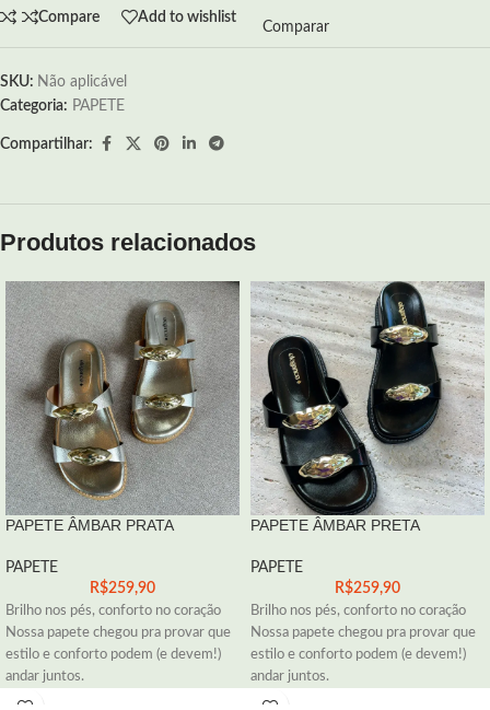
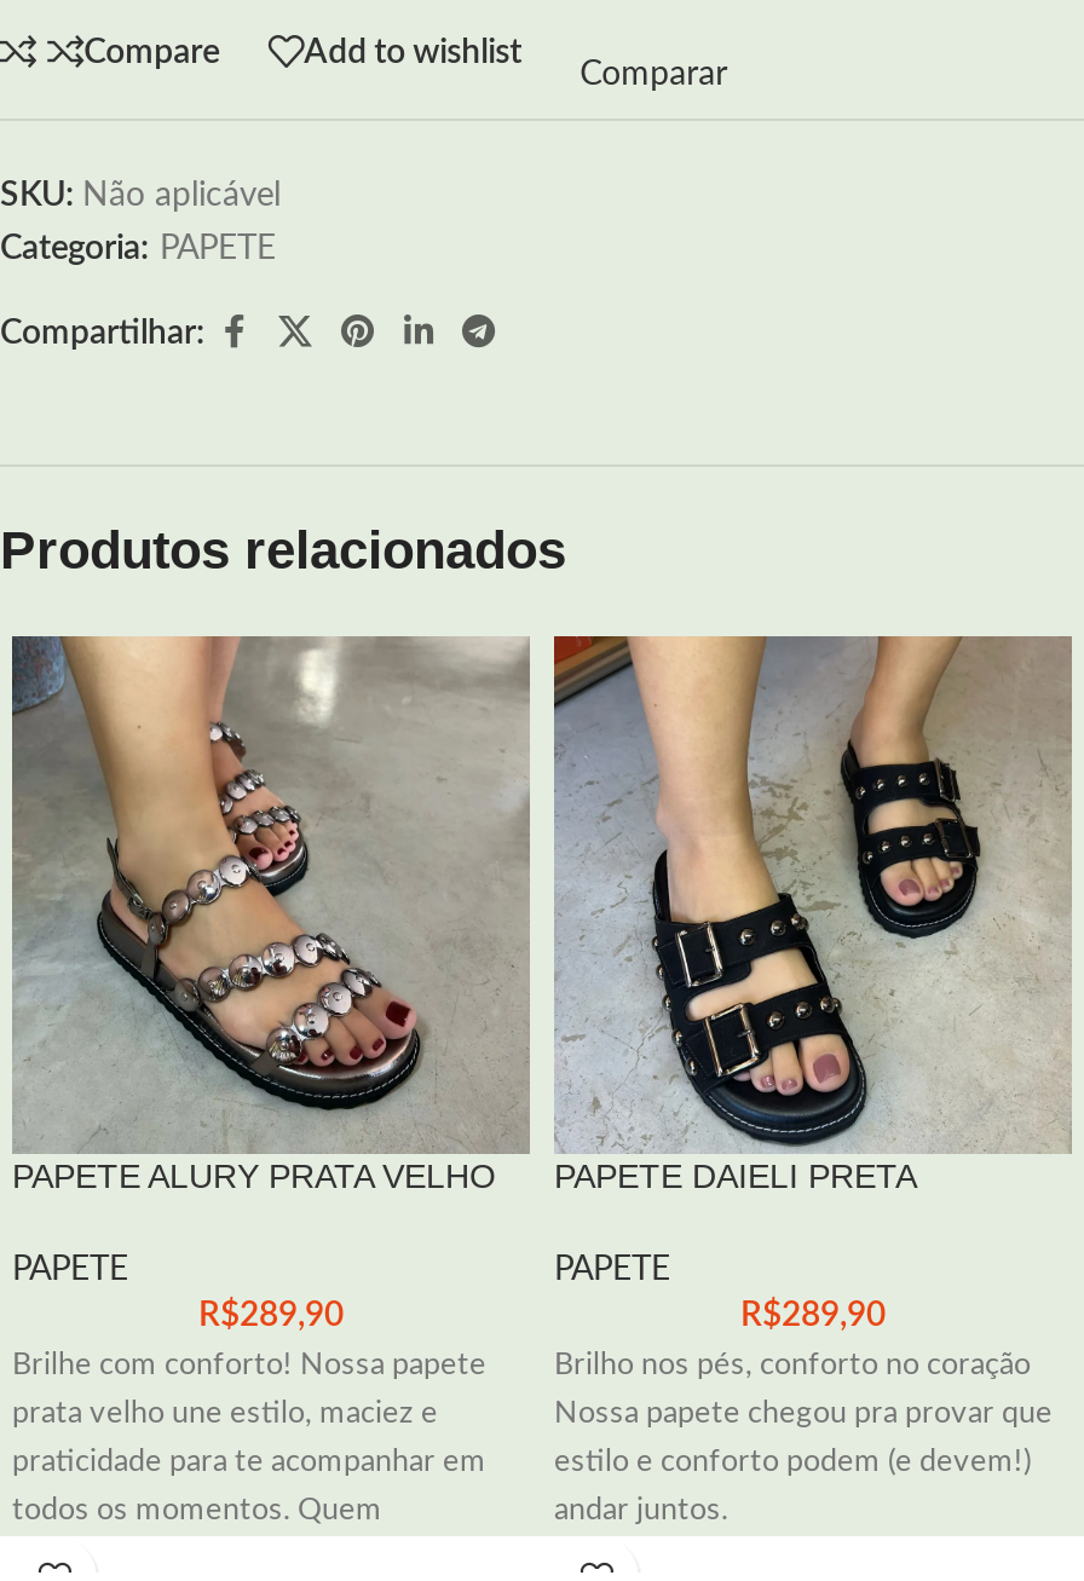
[5,280,240,534] [image] | PAPETE ÂMBAR PRATA -> [12,636,527,1196] [image] | PAPETE ALURY PRATA VELHO
[250,281,485,534] [image] | PAPETE ÂMBAR PRETA -> [552,634,1074,1196] [image] | PAPETE DAIELI PRETA
[90,581,155,596] R$259,90 -> [198,1300,344,1334] R$289,90
[335,581,400,596] R$259,90 -> [740,1300,886,1334] R$289,90
[5,604,221,617] Brilho nos pés, conforto no coração -> [12,1350,486,1379] Brilhe com conforto! Nossa papete
[5,626,231,639] Nossa papete chegou pra provar que -> [12,1399,438,1428] prata velho une estilo, maciez e
[5,648,221,661] estilo e conforto podem (e devem!) -> [12,1447,486,1476] praticidade para te acompanhar em
[5,670,84,683] andar juntos. -> [12,1496,382,1525] todos os momentos. Quem

